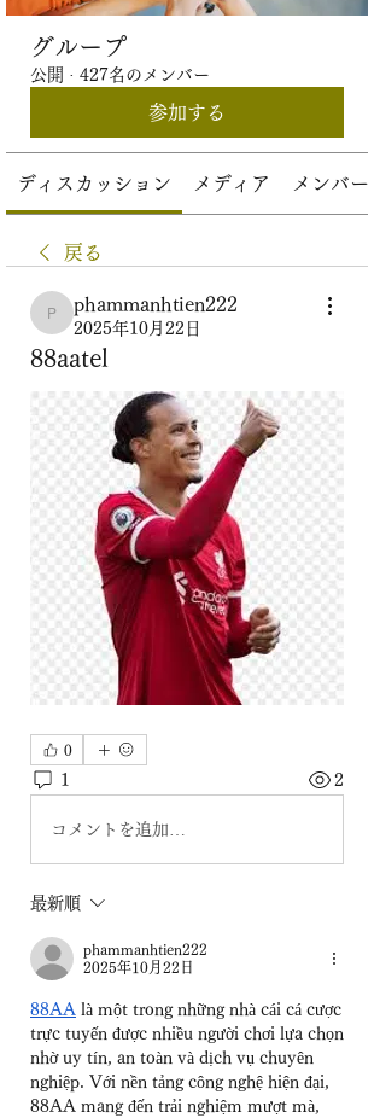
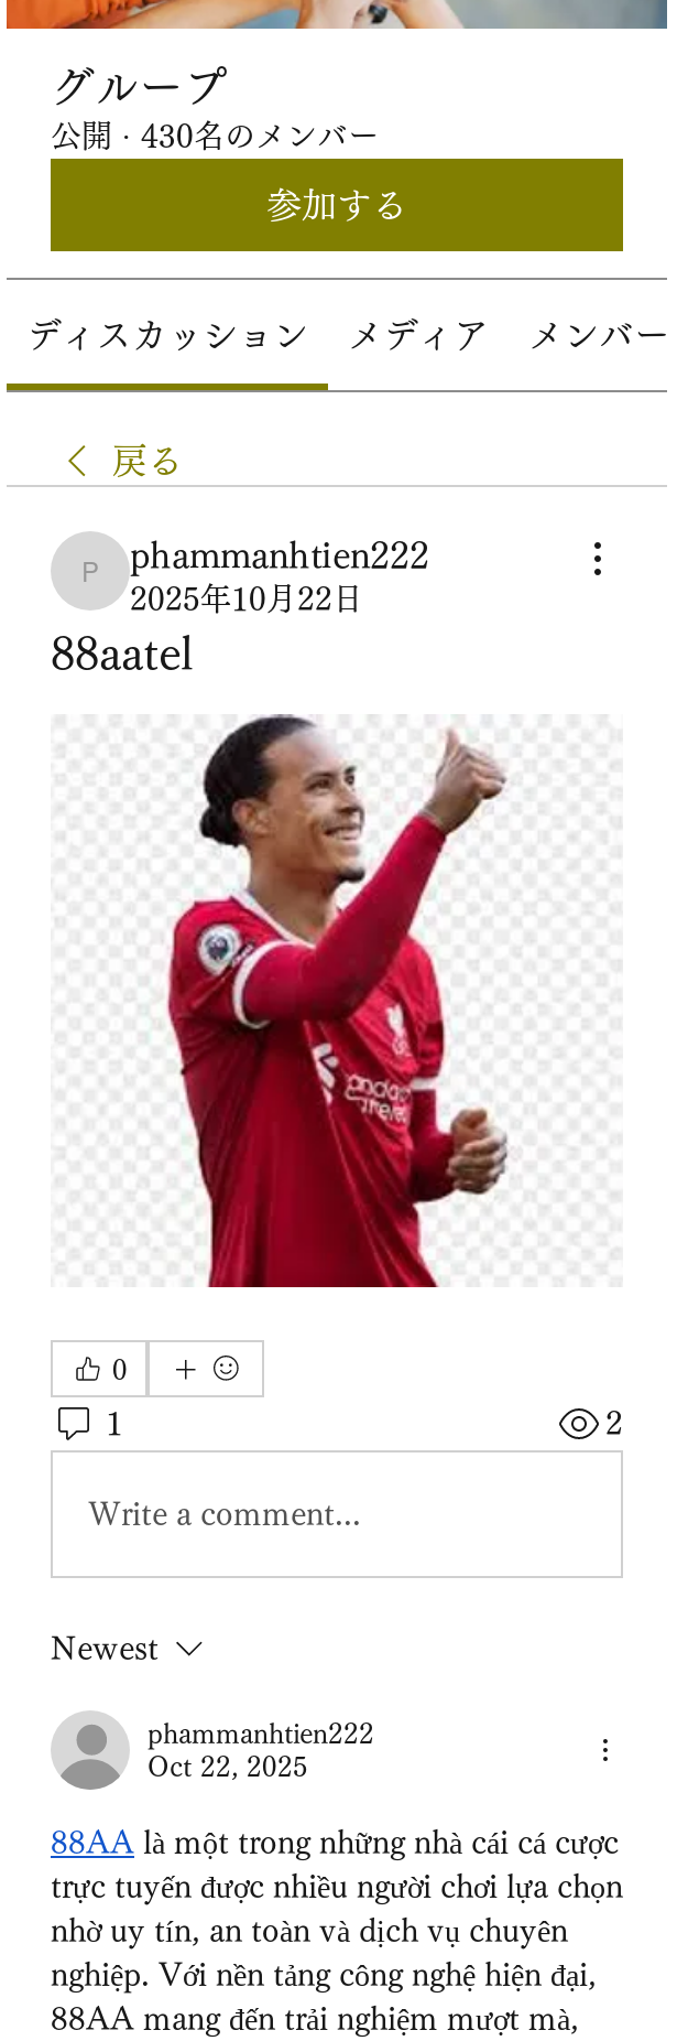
[30,66,210,83] 公開 · 427名のメンバー -> [51,121,379,152] 公開 · 430名のメンバー
[51,820,186,837] コメントを追加… -> [88,1498,361,1529] Write a comment...
[30,895,81,912] 最新順 -> [51,1633,159,1664] Newest
[83,960,194,974] 2025年10月22日 -> [148,1752,308,1779] Oct 22, 2025

